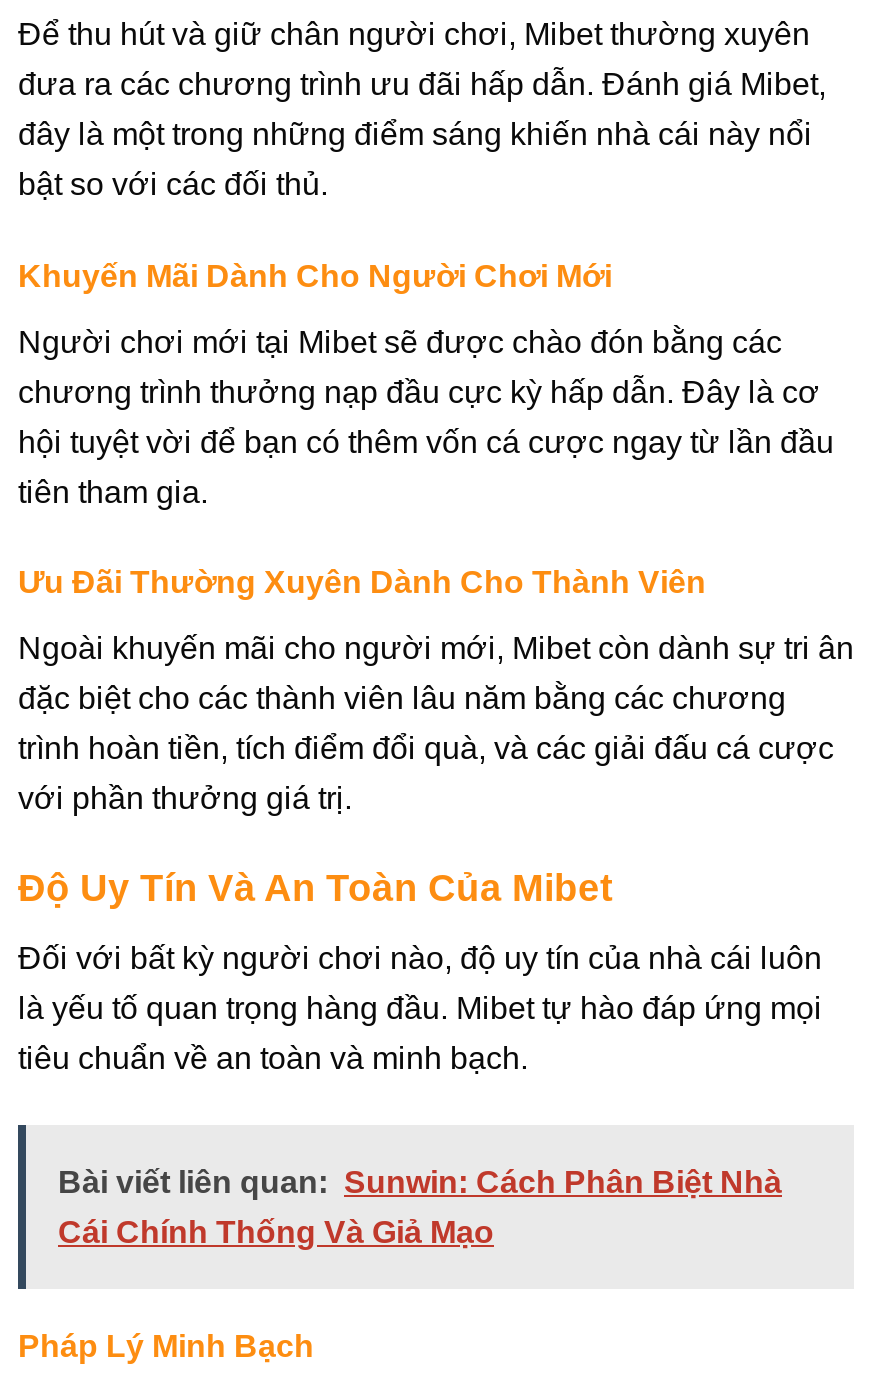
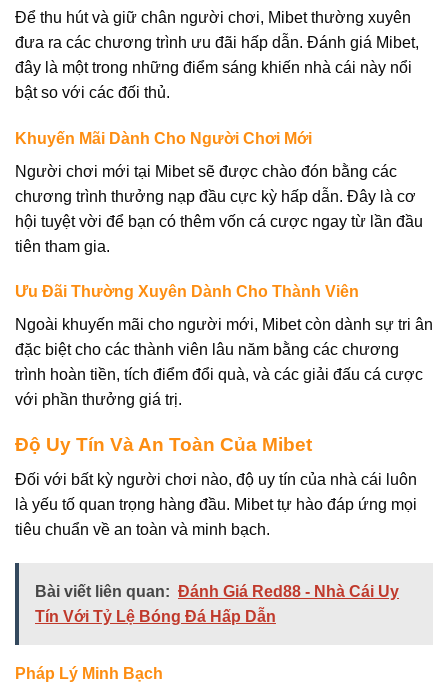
[58,1164,782,1198] Bài viết liên quan: Sunwin: Cách Phân Biệt Nhà -> [35,582,399,599] Bài viết liên quan: Đánh Giá Red88 - Nhà Cái Uy
[58,1214,494,1248] Cái Chính Thống Và Giả Mạo -> [35,607,276,624] Tín Với Tỷ Lệ Bóng Đá Hấp Dẫn

